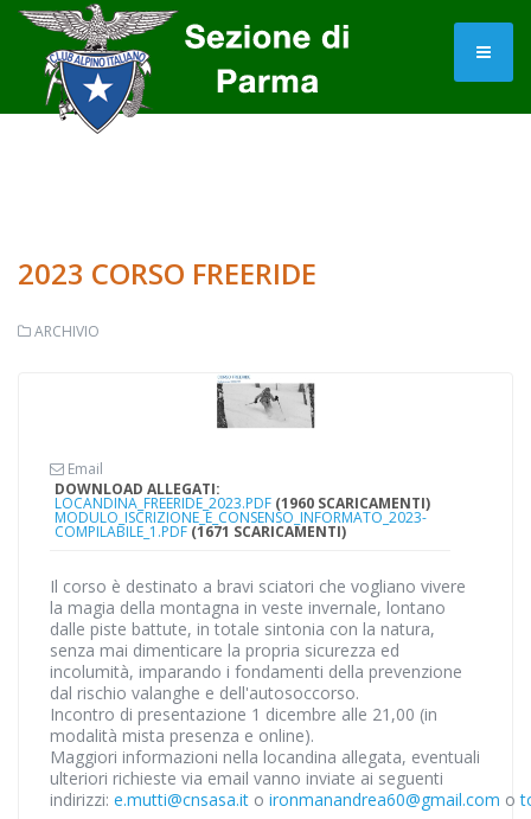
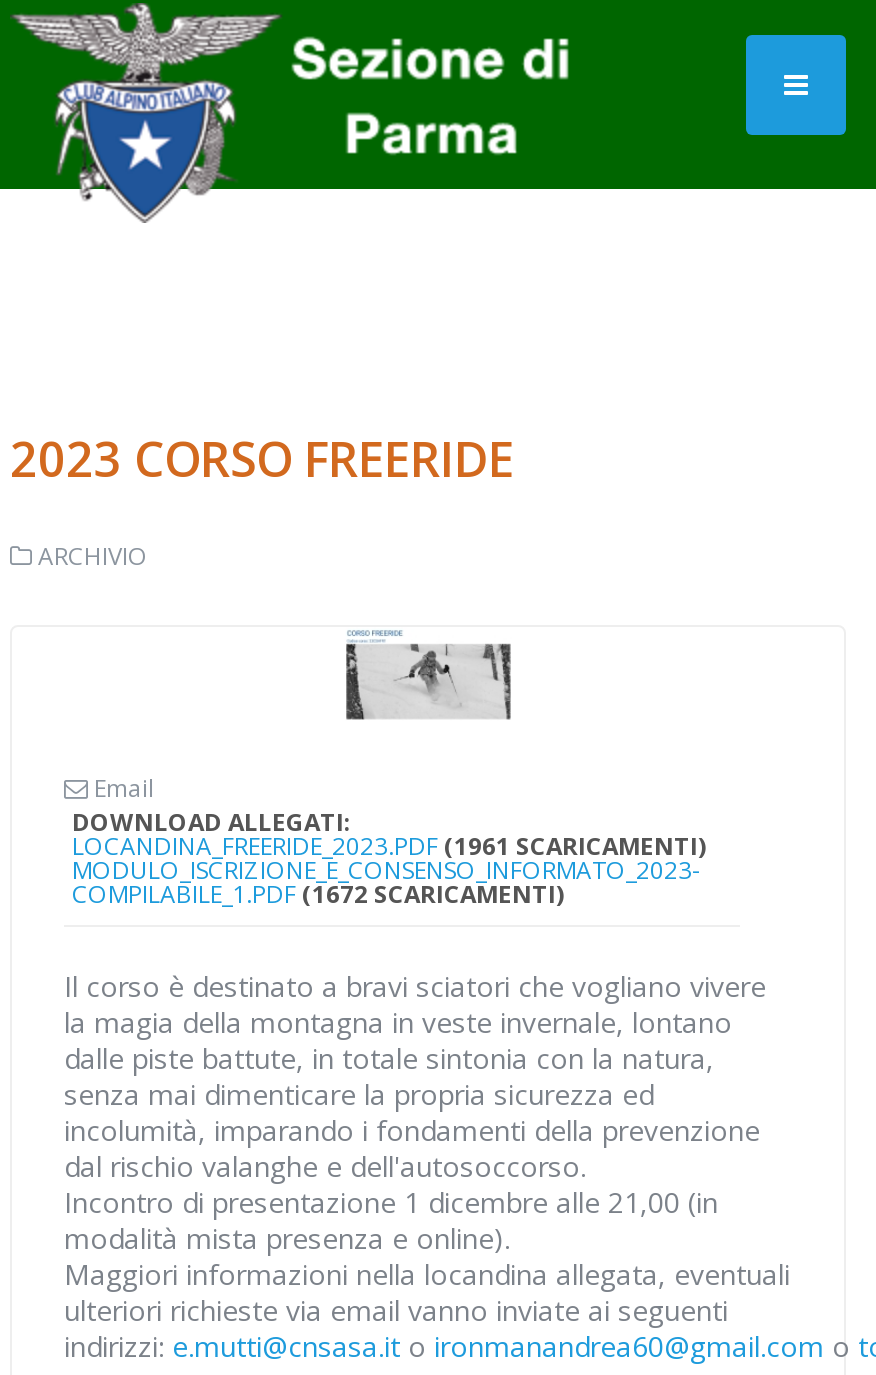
[55,493,430,513] LOCANDINA_FREERIDE_2023.PDF (1960 SCARICAMENTI) -> [72,828,706,862] LOCANDINA_FREERIDE_2023.PDF (1961 SCARICAMENTI)
[55,521,346,541] COMPILABILE_1.PDF (1671 SCARICAMENTI) -> [72,876,564,910] COMPILABILE_1.PDF (1672 SCARICAMENTI)

